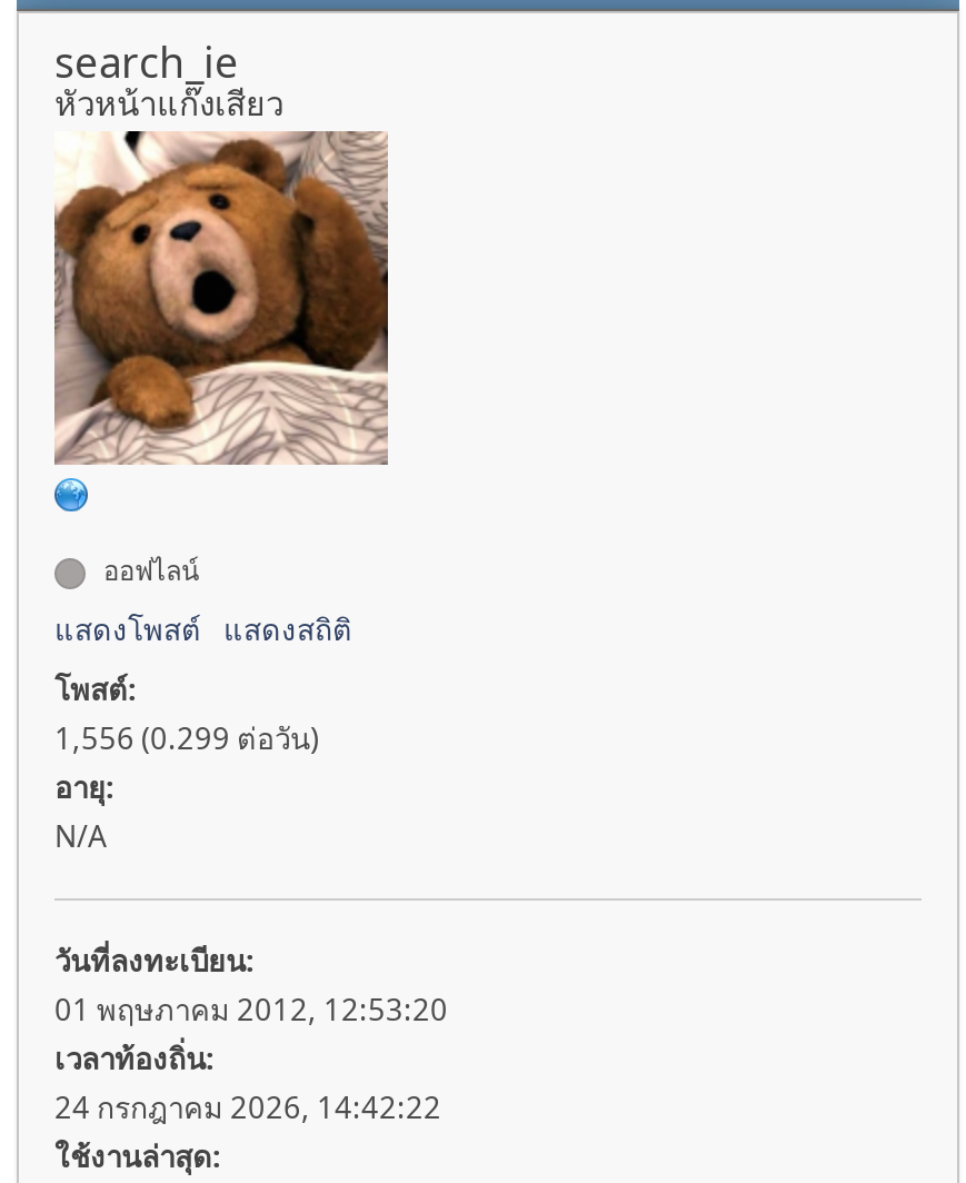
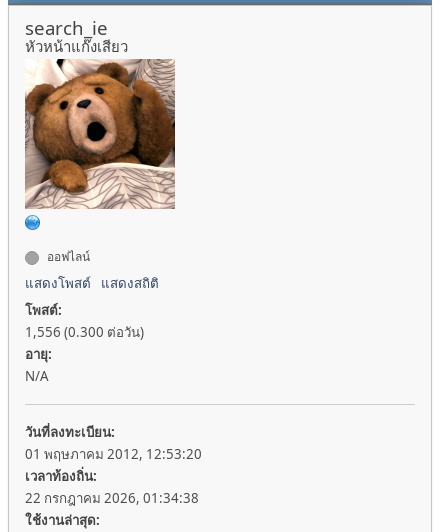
[54,719,319,759] 1,556 (0.299 ต่อวัน) -> [25,323,144,341] 1,556 (0.300 ต่อวัน)
[54,1088,441,1128] 24 กรกฎาคม 2026, 14:42:22 -> [25,489,199,507] 22 กรกฎาคม 2026, 01:34:38

